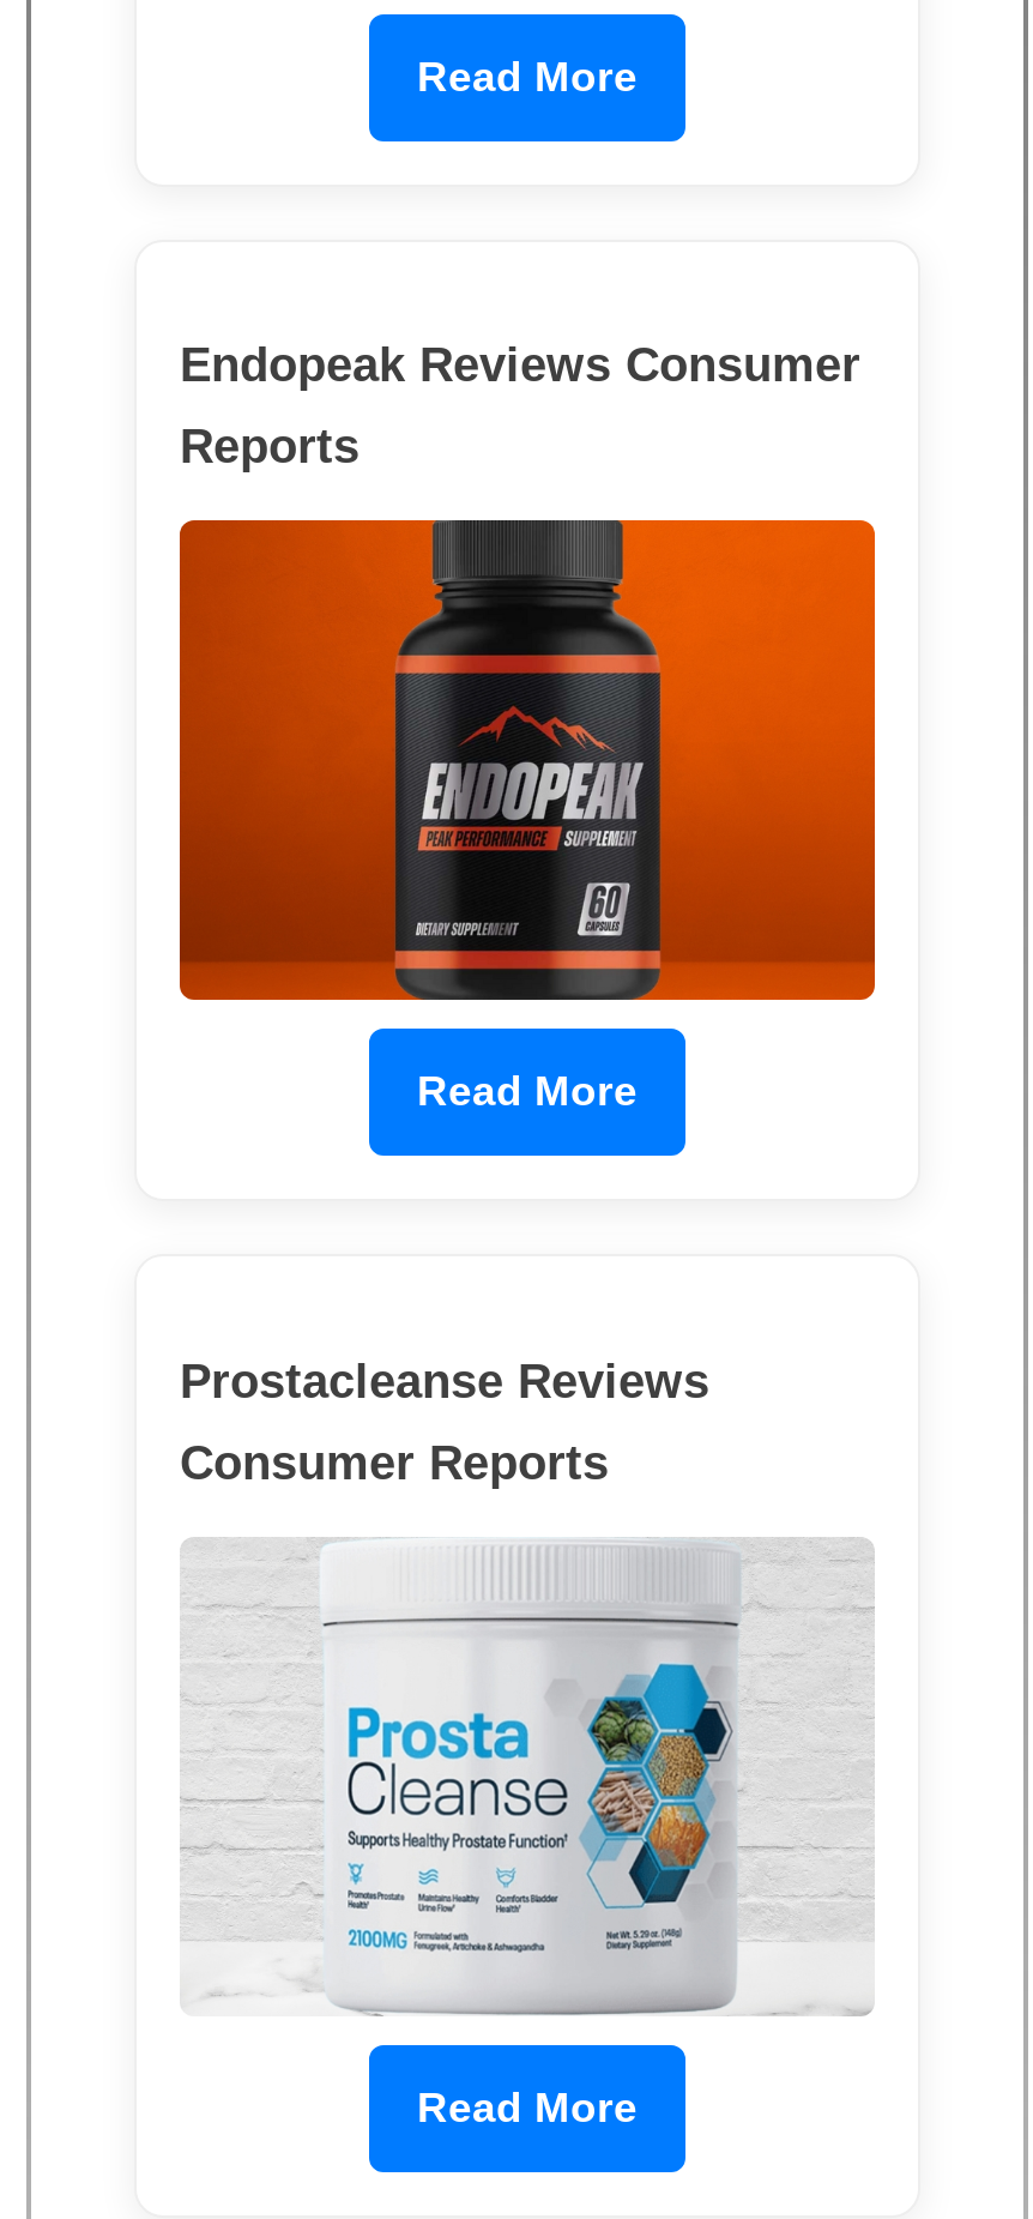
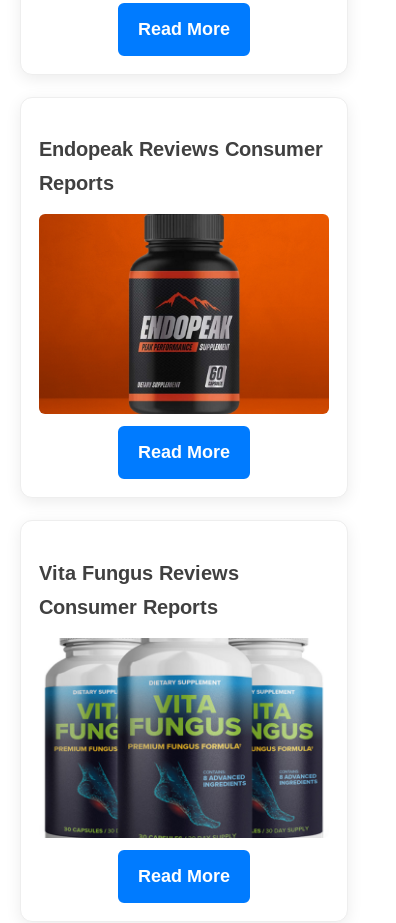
[180,1354,709,1407] Prostacleanse Reviews -> [39,562,239,584] Vita Fungus Reviews
[180,1539,875,2016] [image] -> [41,638,327,839] [image]

